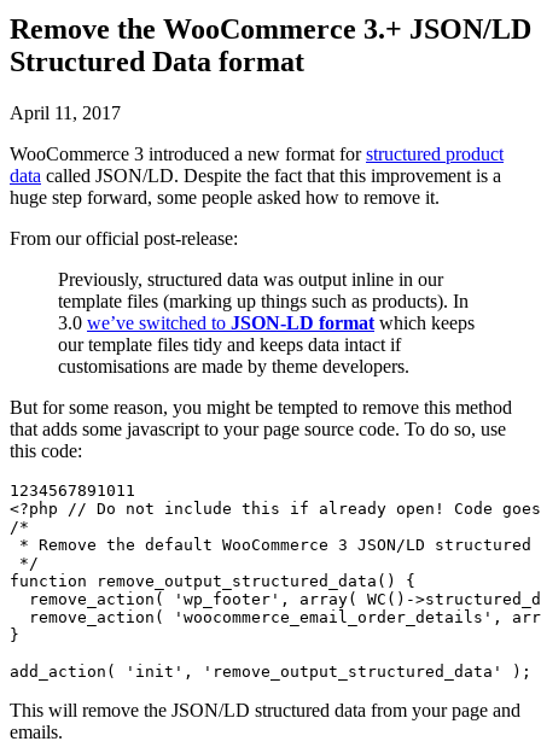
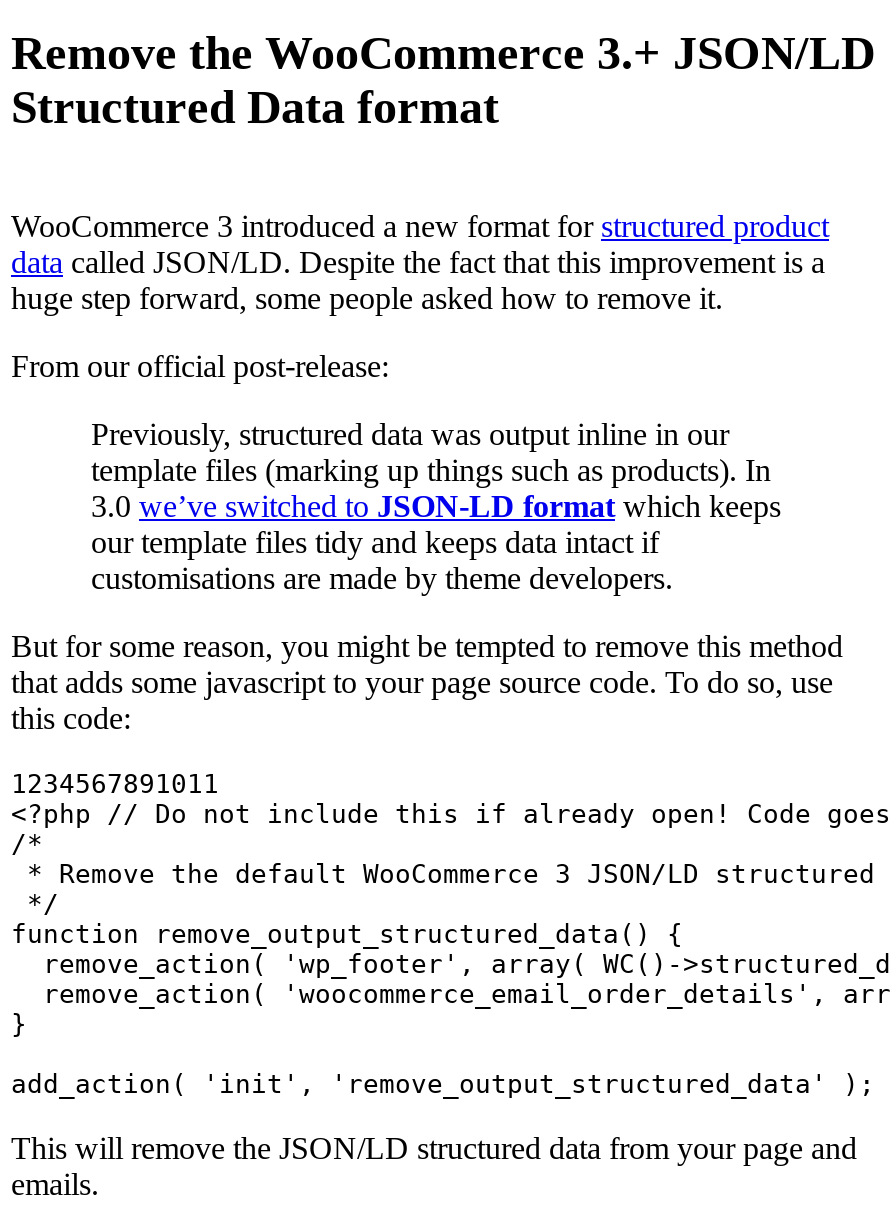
[10,102,121,123] April 11, 2017 -> none

